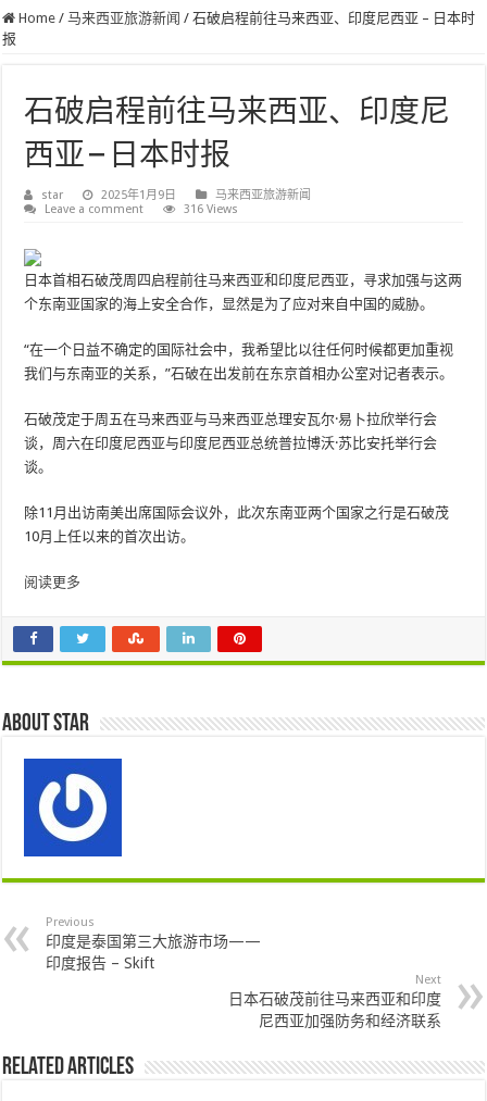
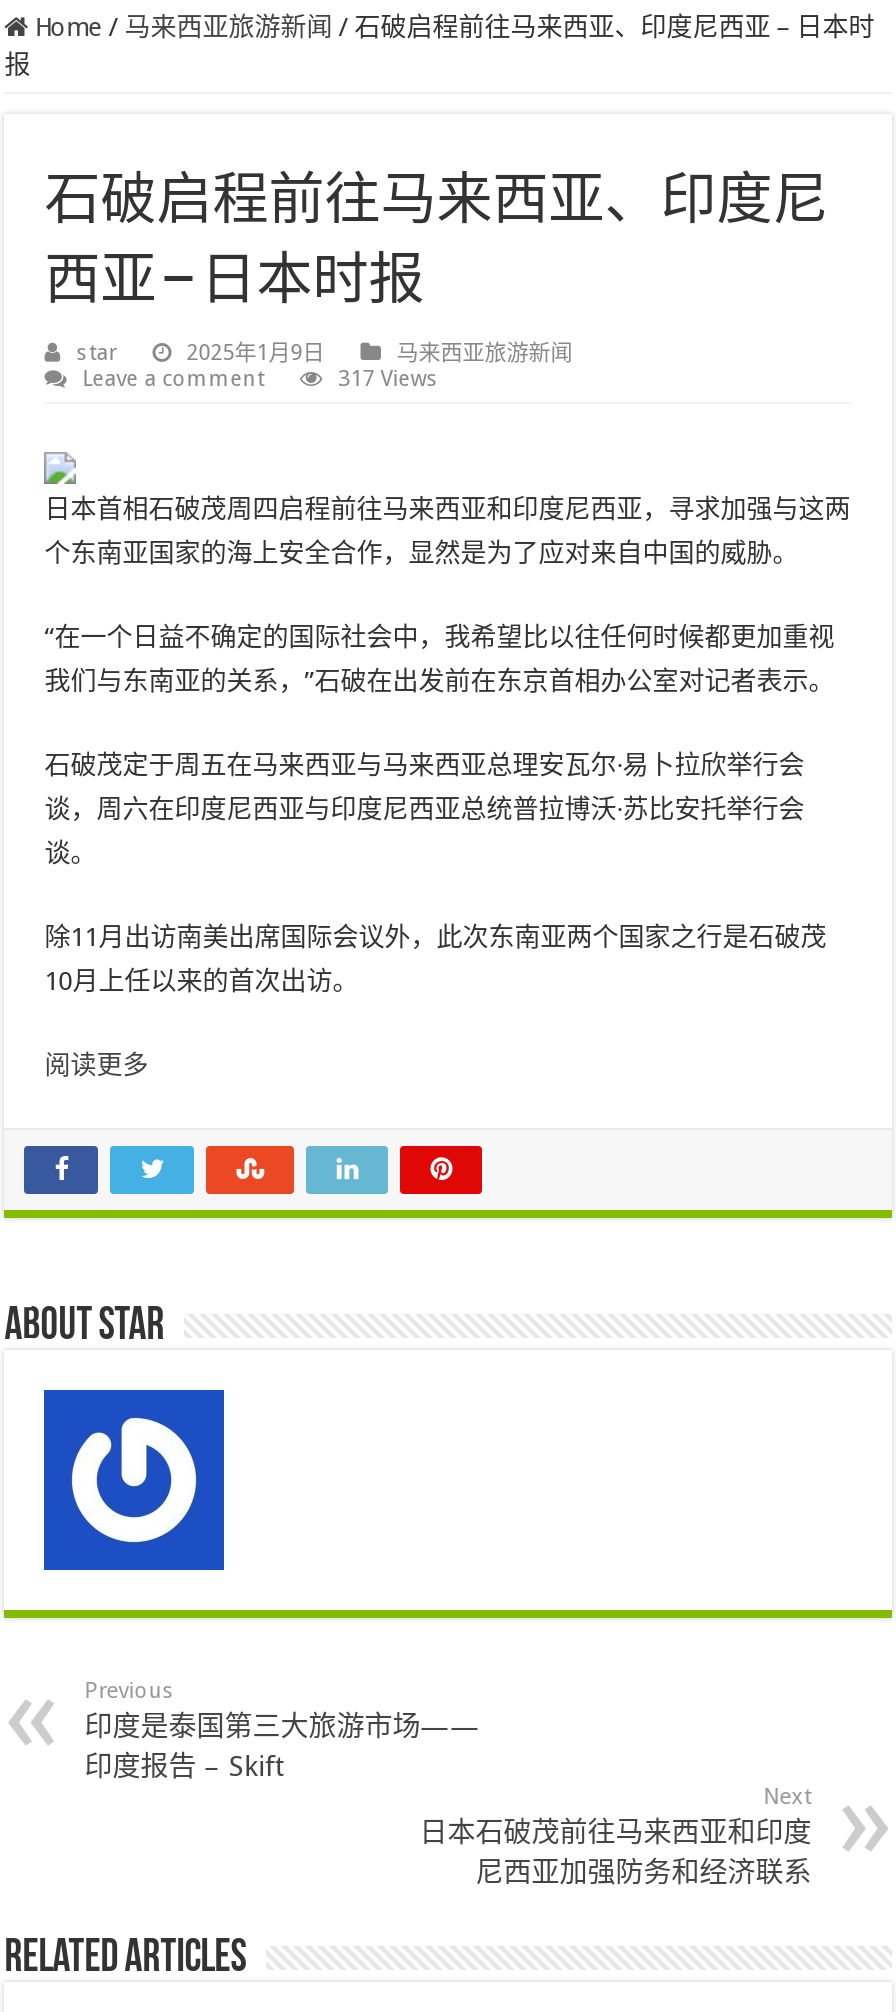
[184,202,238,216] 316 Views -> [338,366,438,392] 317 Views

